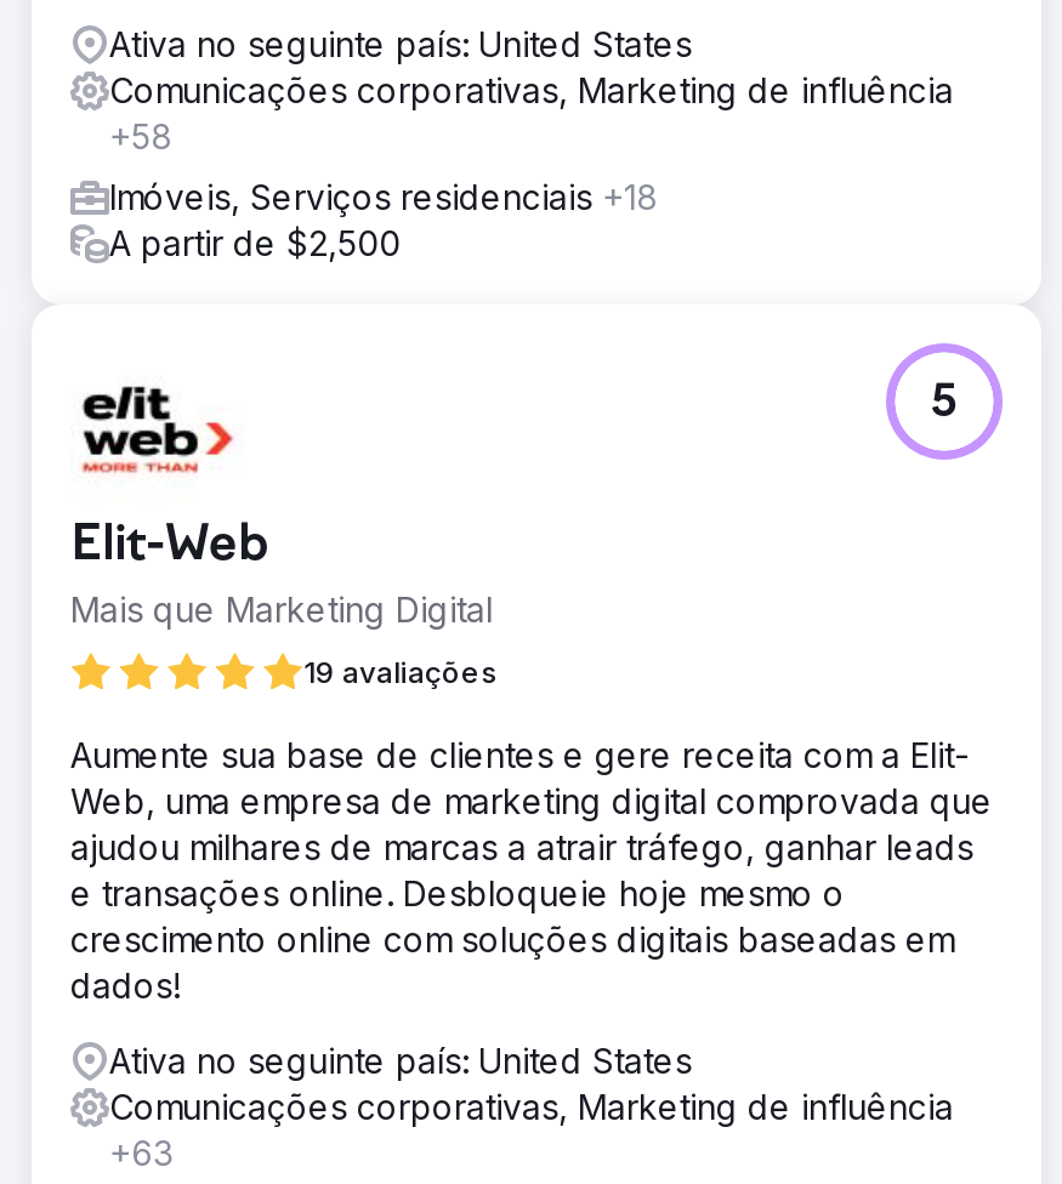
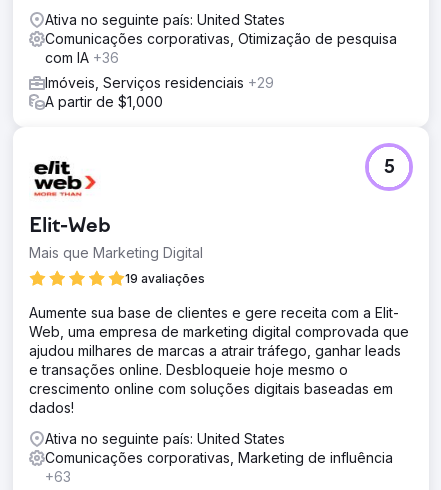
[109,68,954,156] Comunicações corporativas, Marketing de influência | +58 -> [45,30,397,66] Comunicações corporativas, Otimização de pesquisa | com IA +36
[109,175,658,262] Imóveis, Serviços residenciais +18 | A partir de $2,500 -> [45,74,274,110] Imóveis, Serviços residenciais +29 | A partir de $1,000

